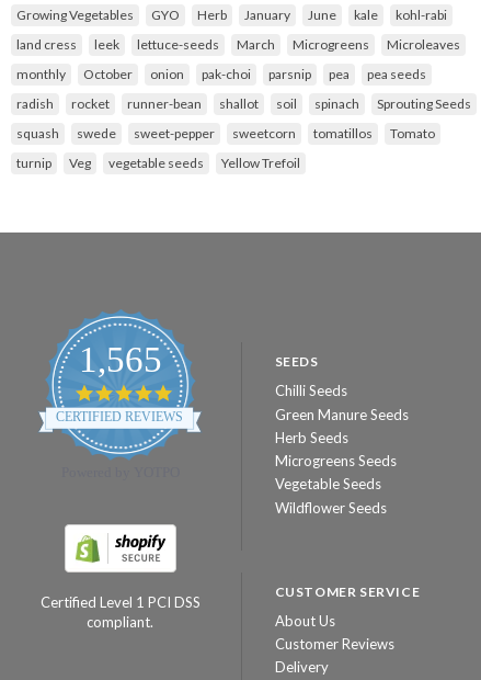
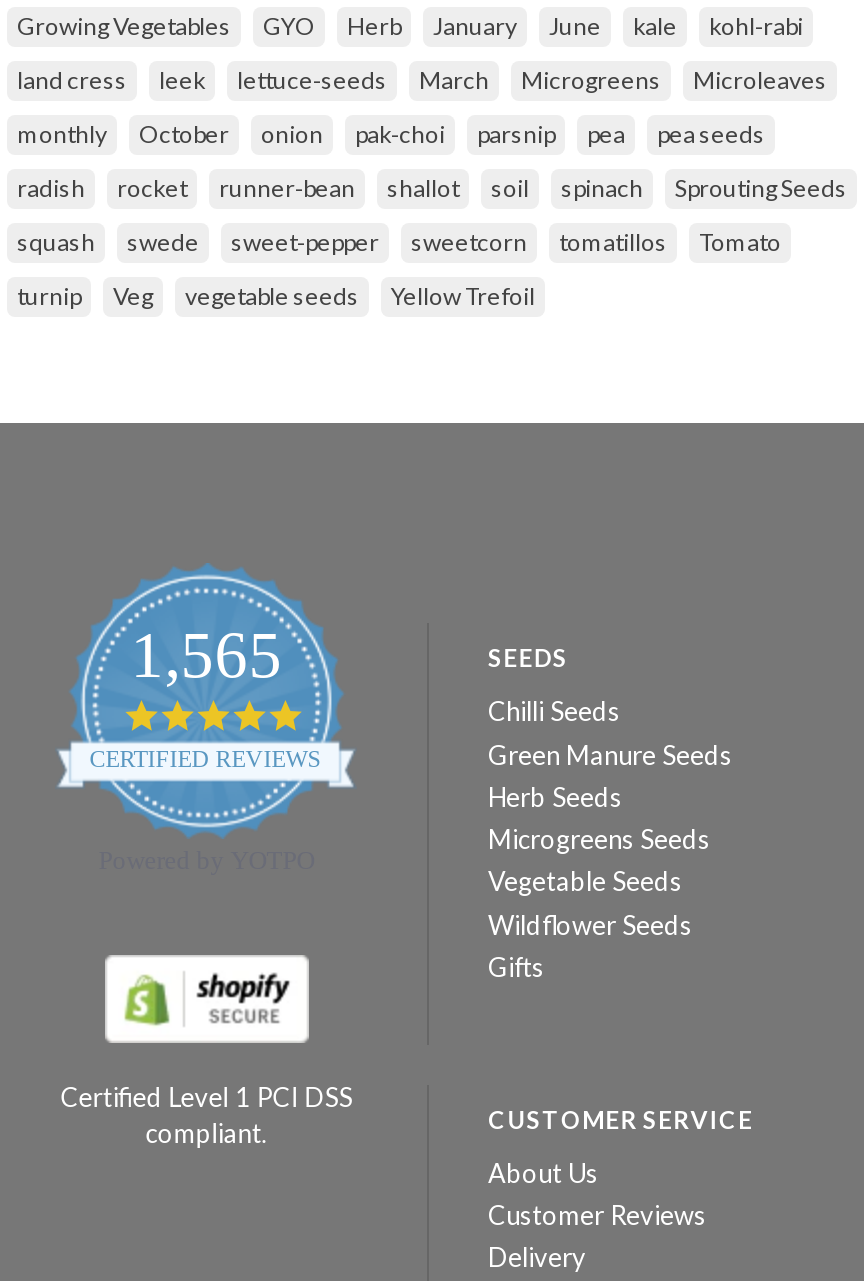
none -> [488,951,544,983] Gifts

